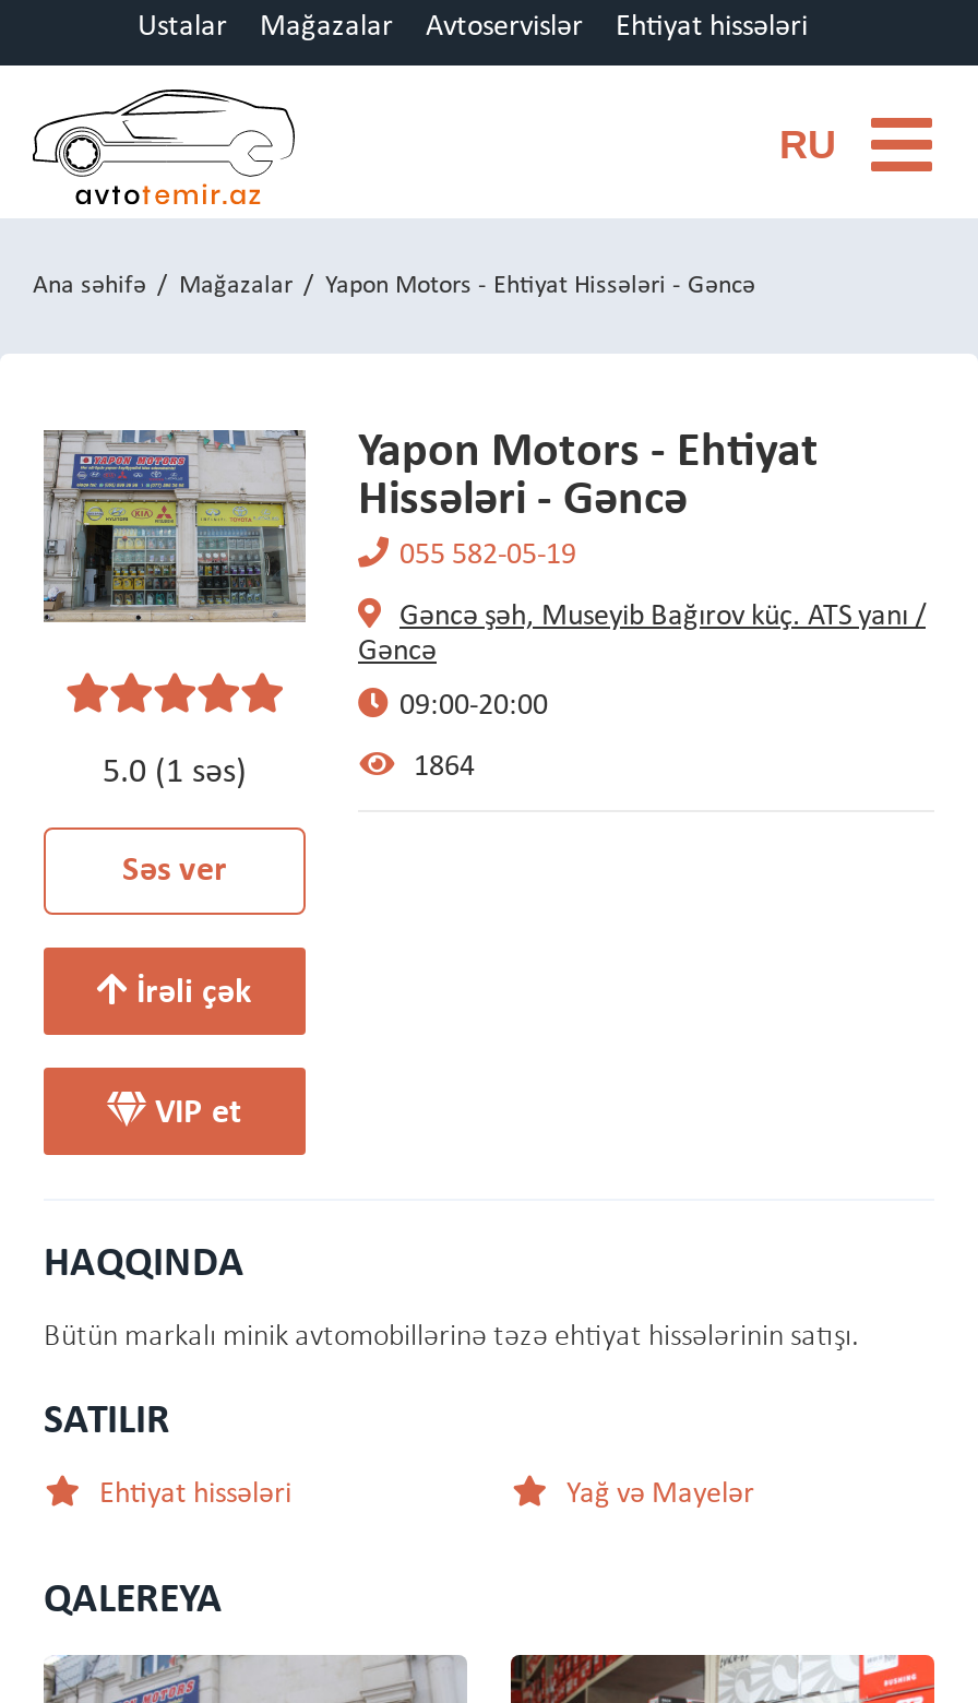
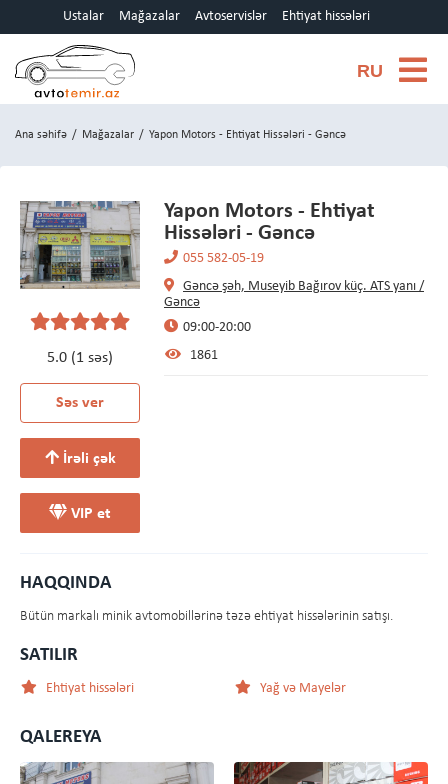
[407,751,475,784] 1864 -> [186,348,217,363] 1861

